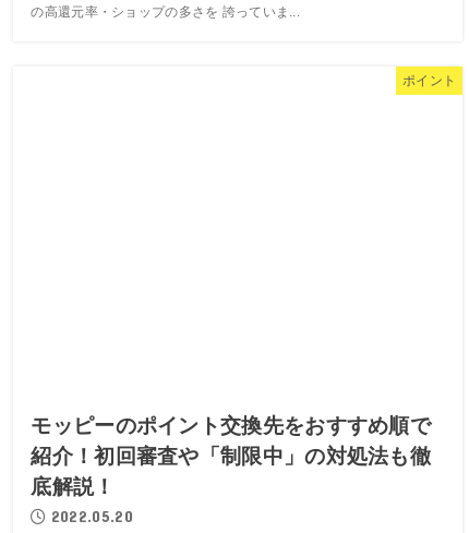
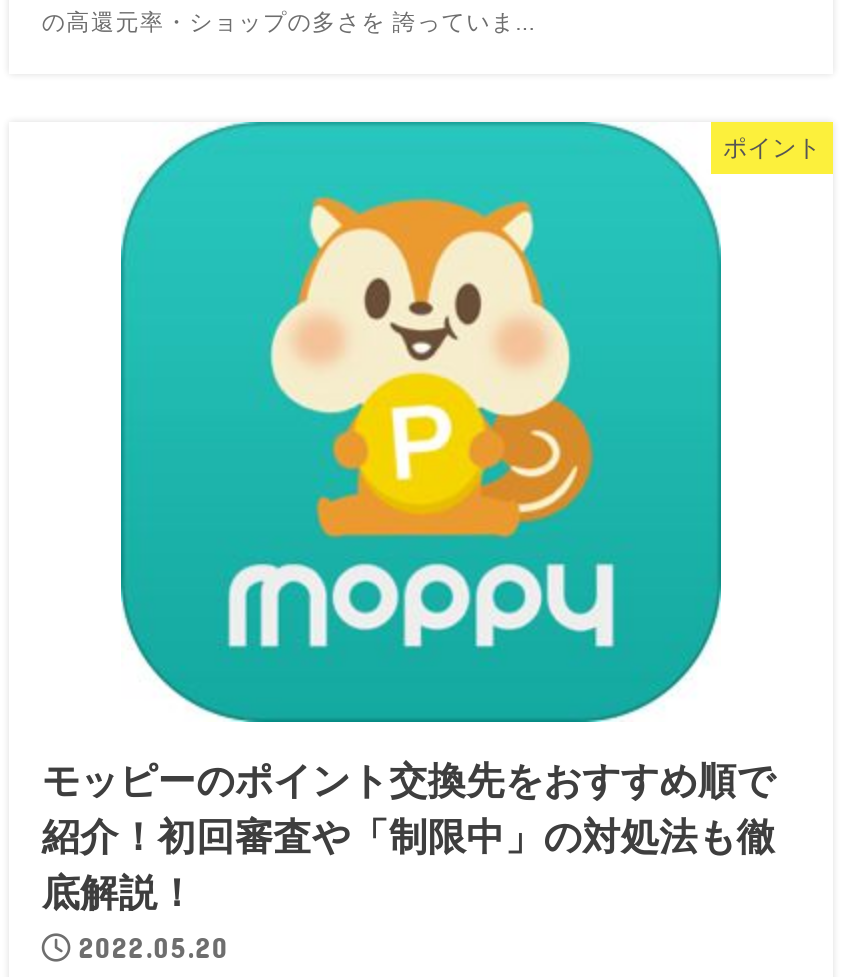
none -> [119,120,723,724] [image]

